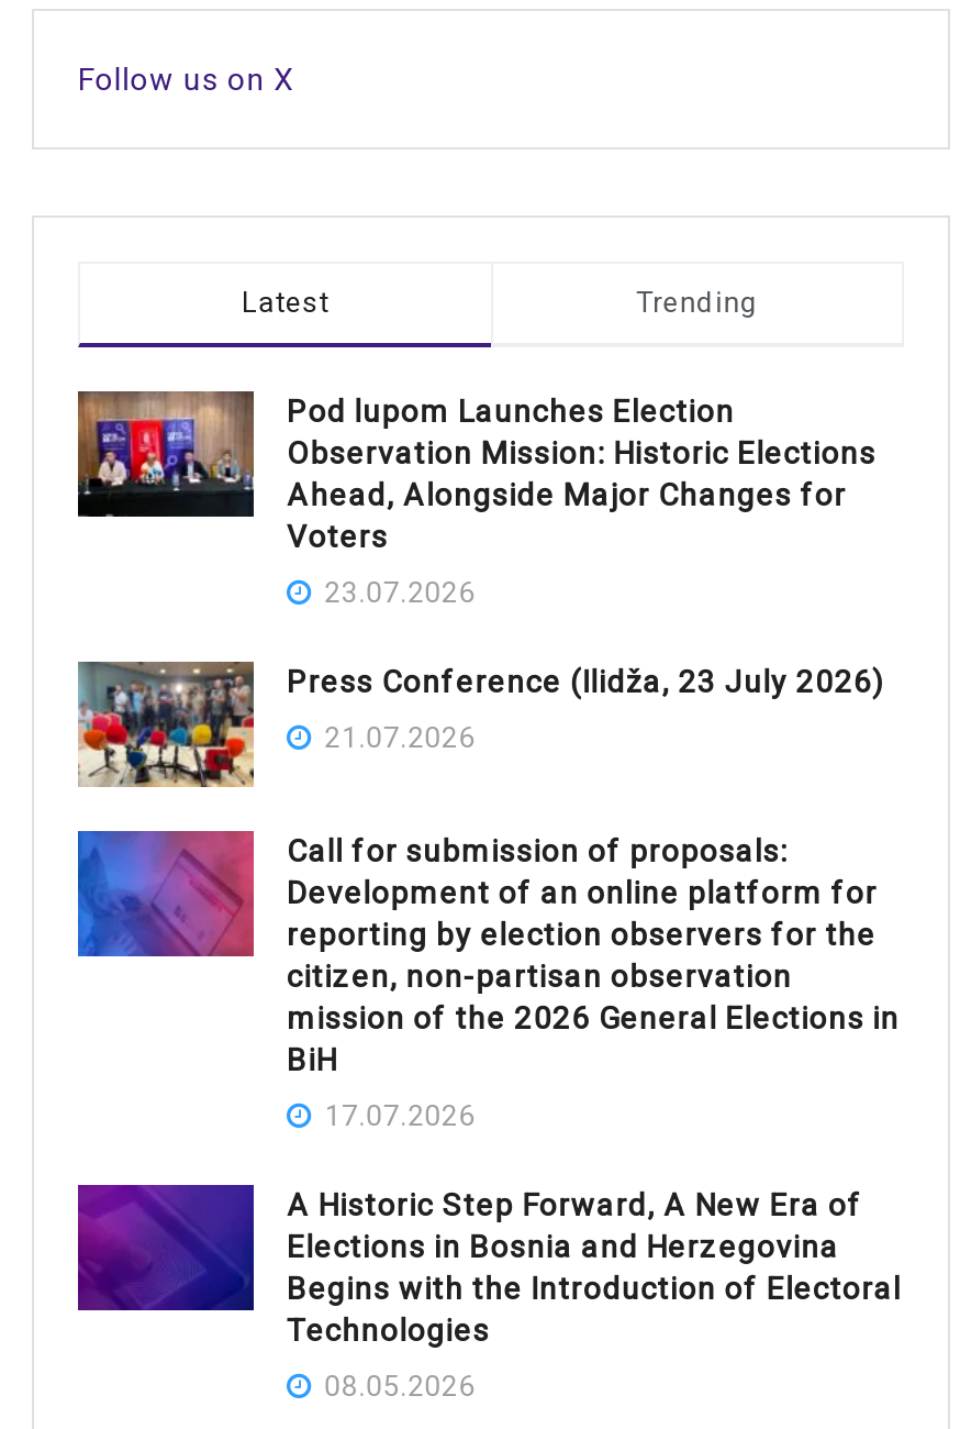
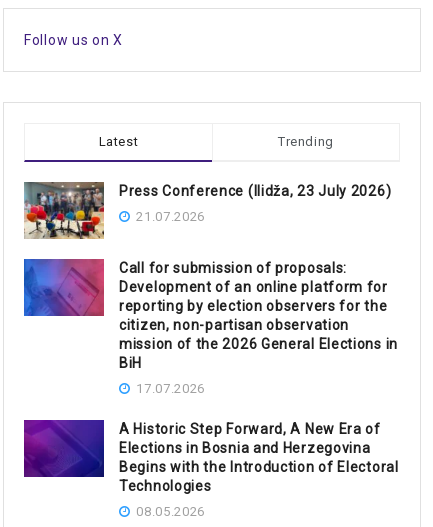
[76,391,876,608] [image] | Pod lupom Launches Election | Observation Mission: Historic Elections | Ahead, Alongside Major Changes for | Voters | 23.07.2026 -> none

